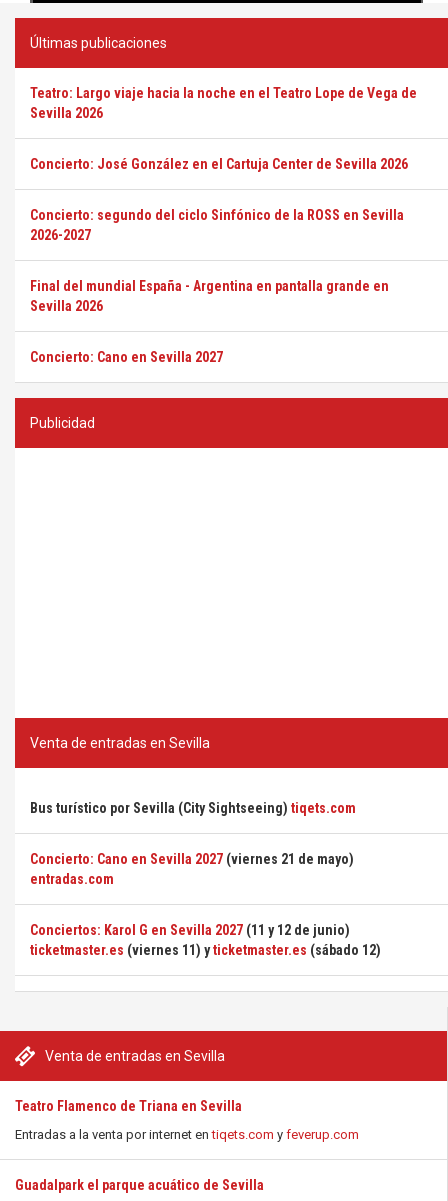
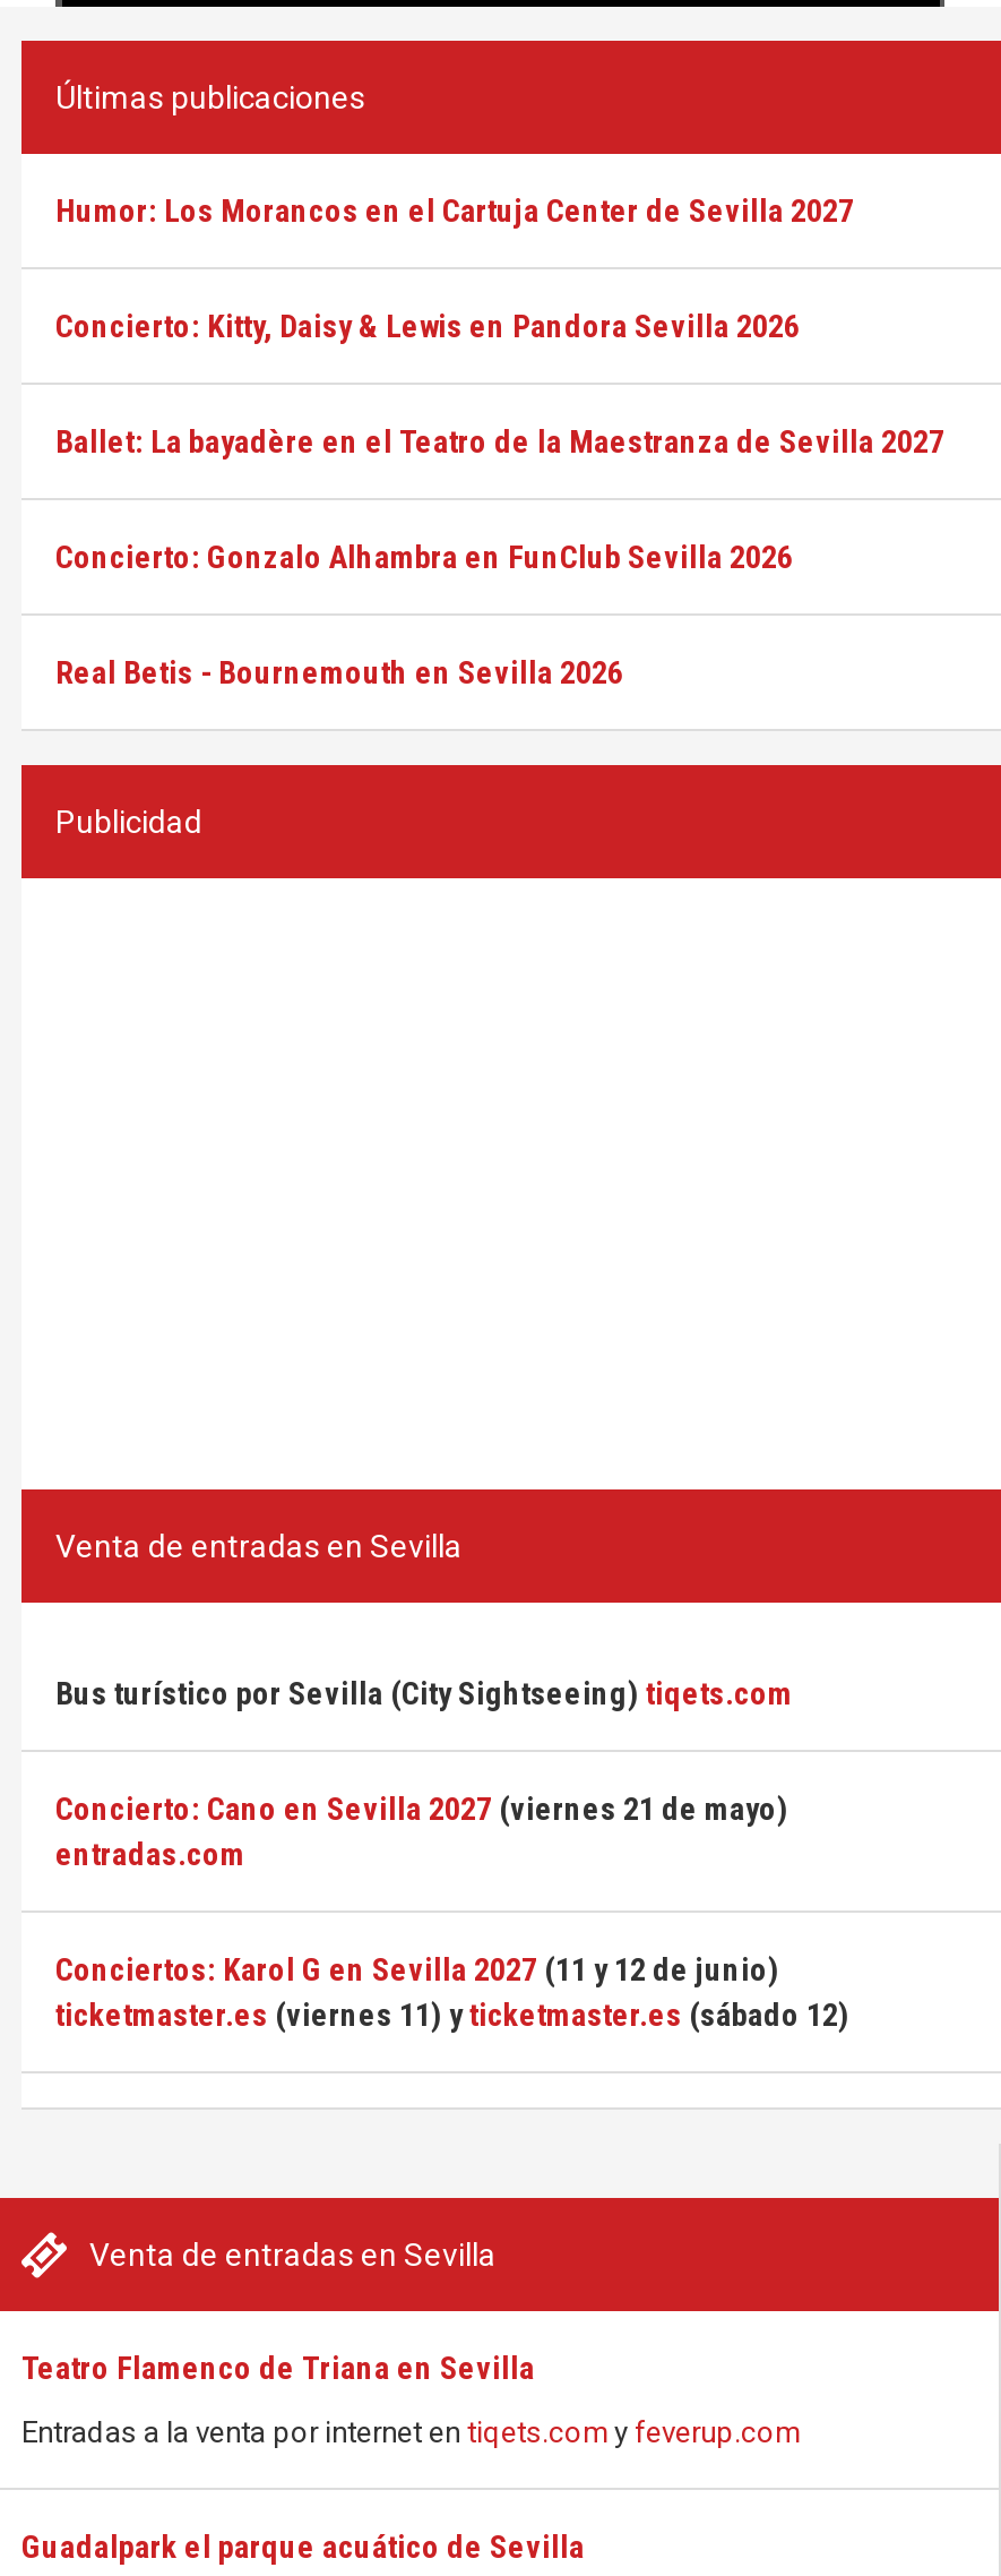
[30,85,417,121] Teatro: Largo viaje hacia la noche en el Teatro Lope de Vega de | Sevilla 2026 -> [55,192,854,229] Humor: Los Morancos en el Cartuja Center de Sevilla 2027
[30,156,408,172] Concierto: José González en el Cartuja Center de Sevilla 2026 -> [55,308,800,344] Concierto: Kitty, Daisy & Lewis en Pandora Sevilla 2026
[30,207,404,243] Concierto: segundo del ciclo Sinfónico de la ROSS en Sevilla | 2026-2027 -> [55,423,944,460] Ballet: La bayadère en el Teatro de la Maestranza de Sevilla 2027
[30,278,389,314] Final del mundial España - Argentina en pantalla grande en | Sevilla 2026 -> [55,539,793,575] Concierto: Gonzalo Alhambra en FunClub Sevilla 2026
[30,349,223,365] Concierto: Cano en Sevilla 2027 -> [55,654,623,690] Real Betis - Bournemouth en Sevilla 2026

